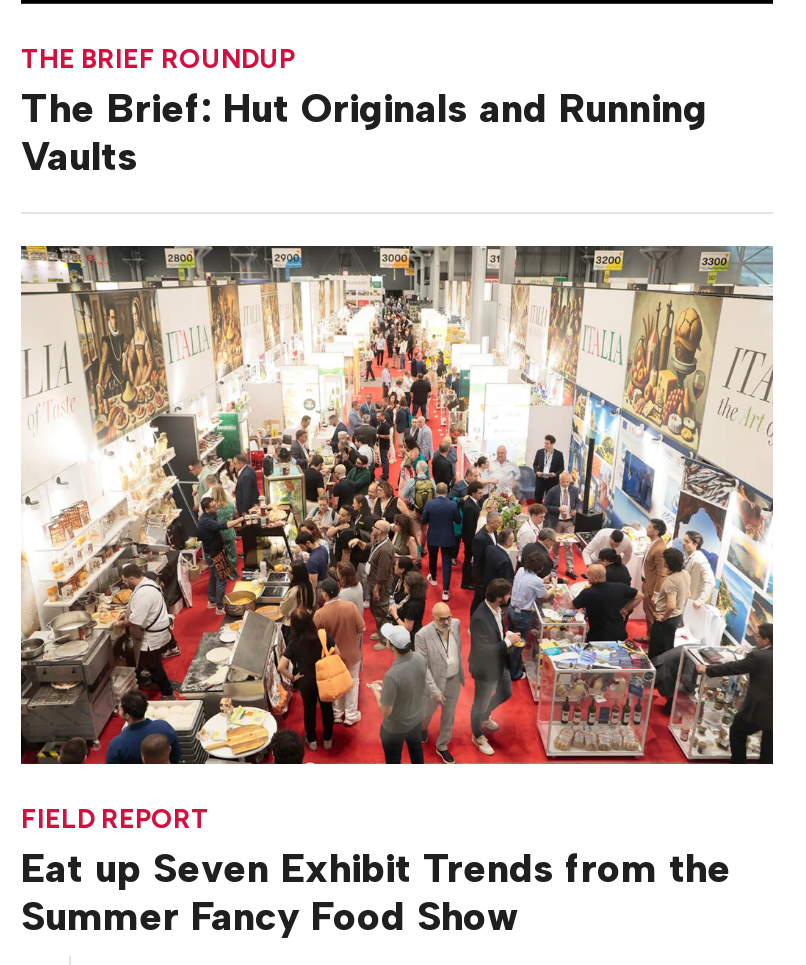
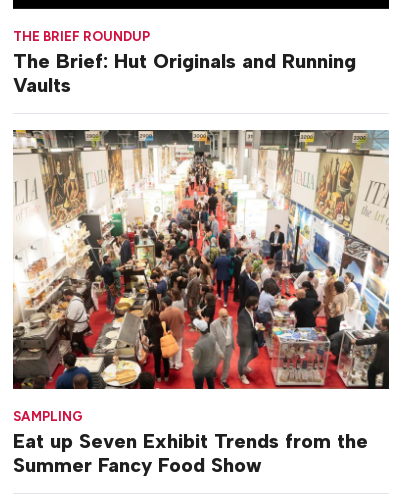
[21,802,209,834] FIELD REPORT -> [13,408,83,424] SAMPLING

